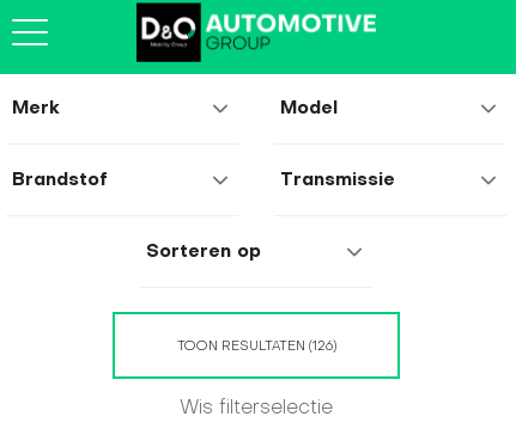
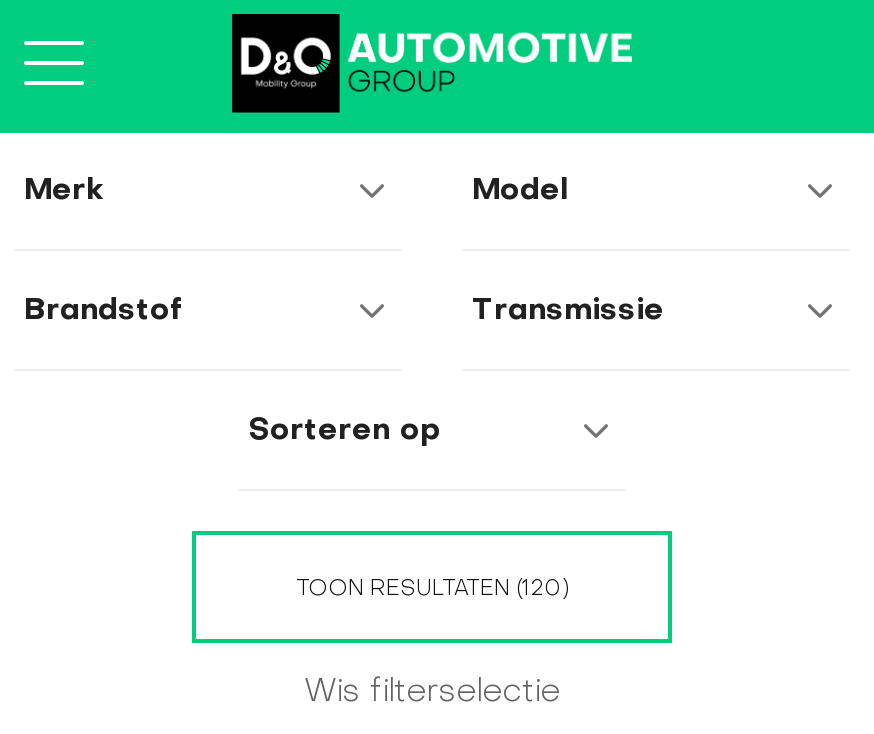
[177,341,336,354] TOON RESULTATEN (126) -> [296,579,568,601] TOON RESULTATEN (120)

